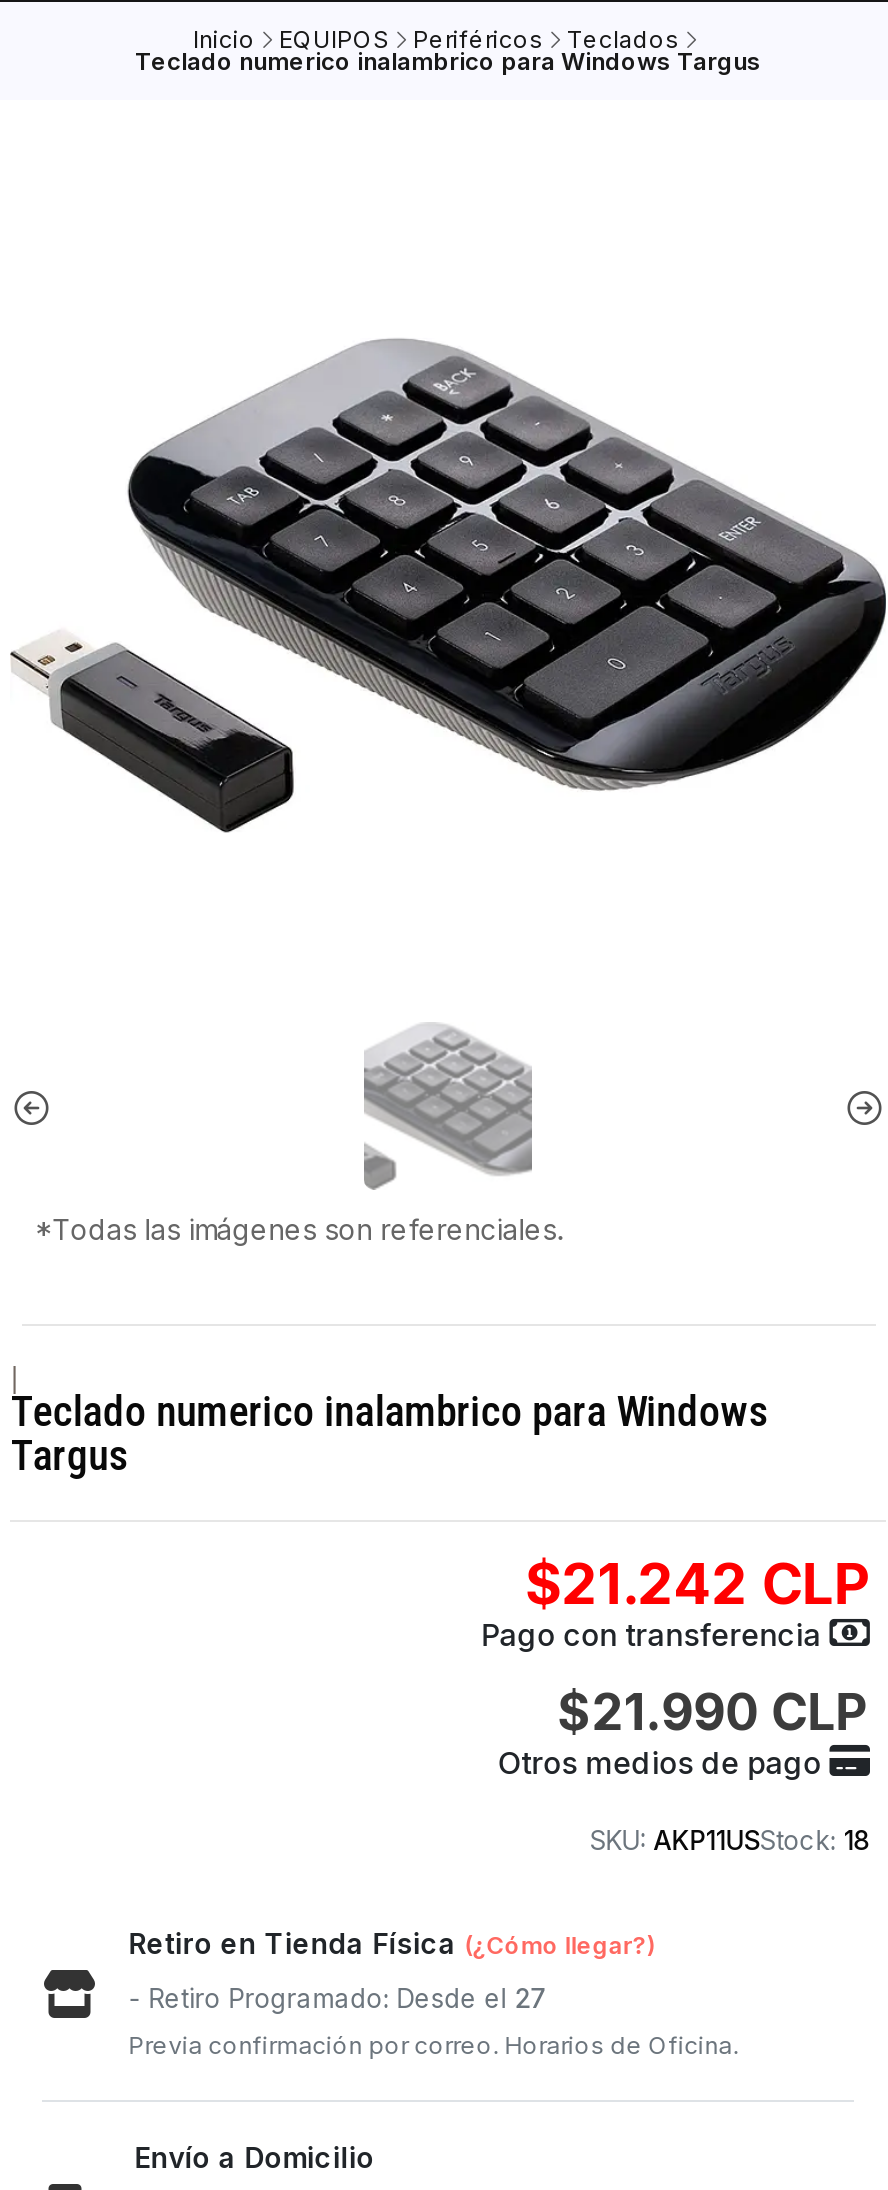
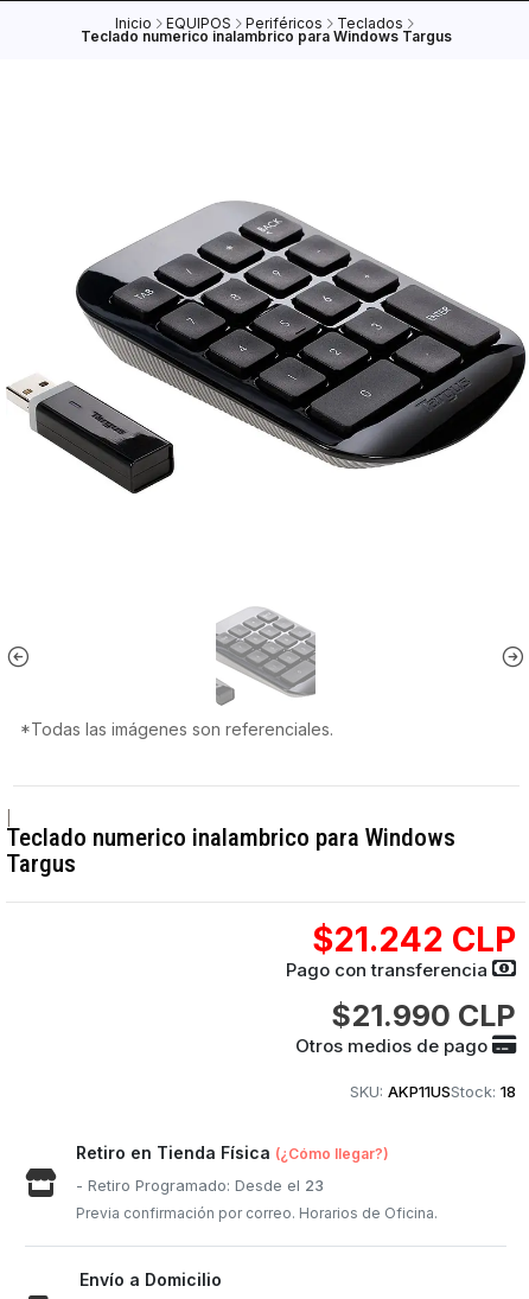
[128,1982,546,2014] - Retiro Programado: Desde el 27 -> [76,1176,324,1195] - Retiro Programado: Desde el 23

